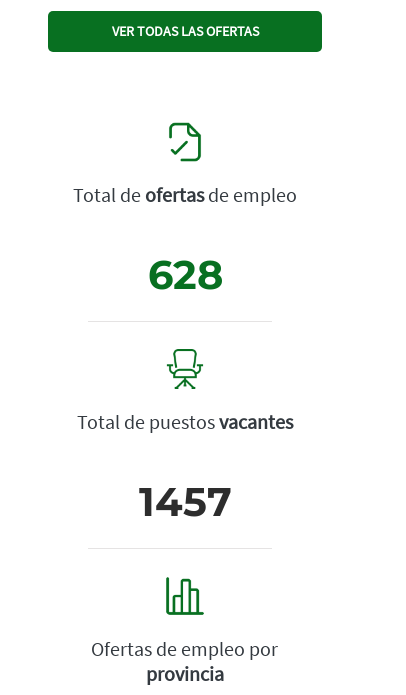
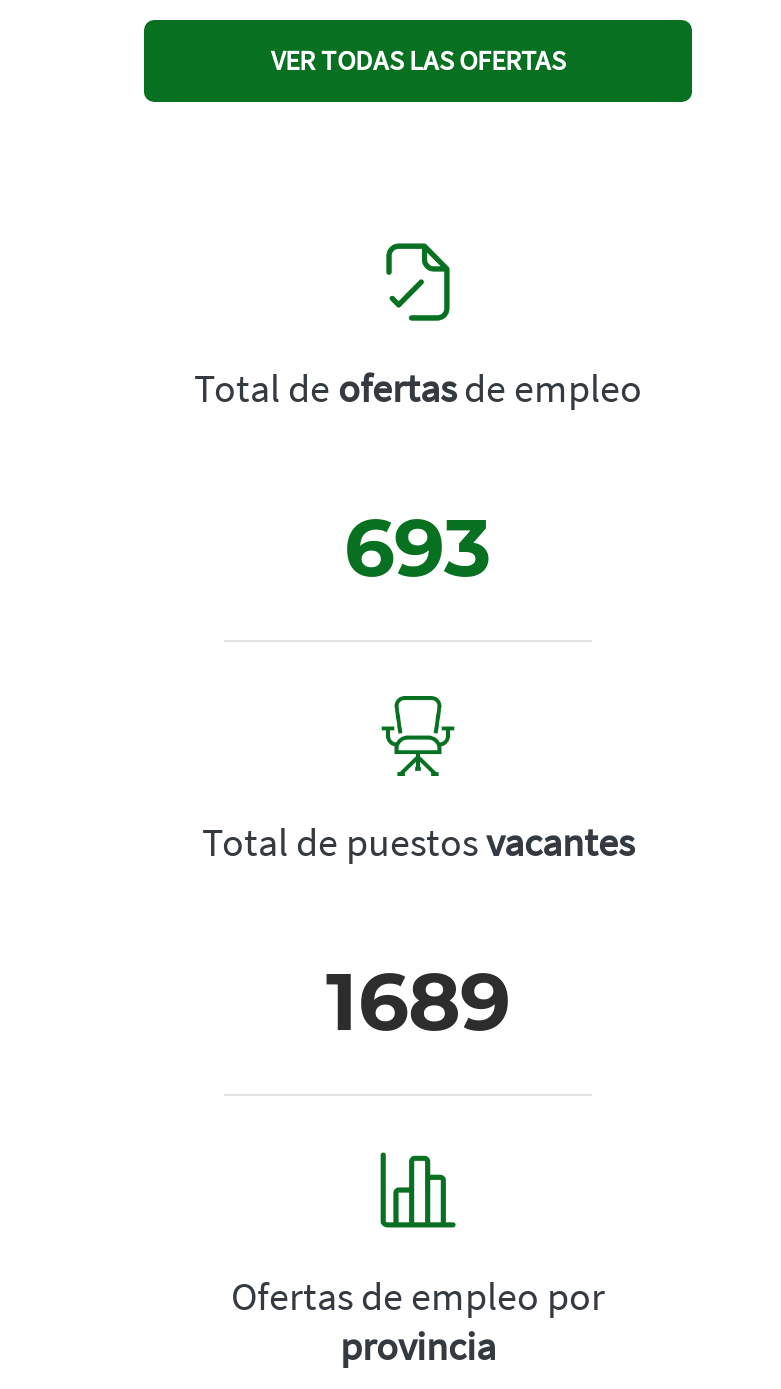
[147,250,222,299] 628 -> [344,499,492,597] 693
[138,477,231,526] 1457 -> [326,953,510,1051] 1689

